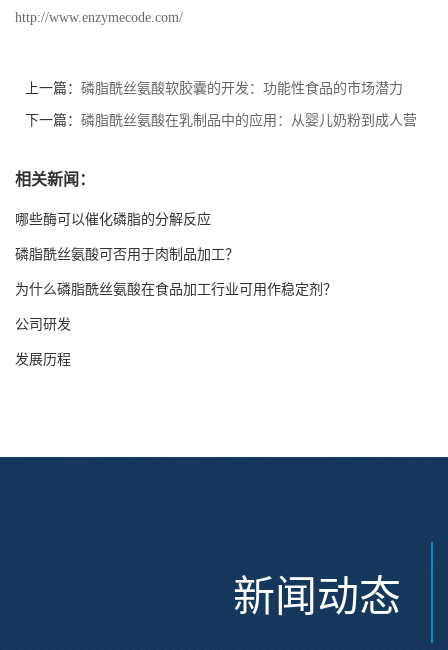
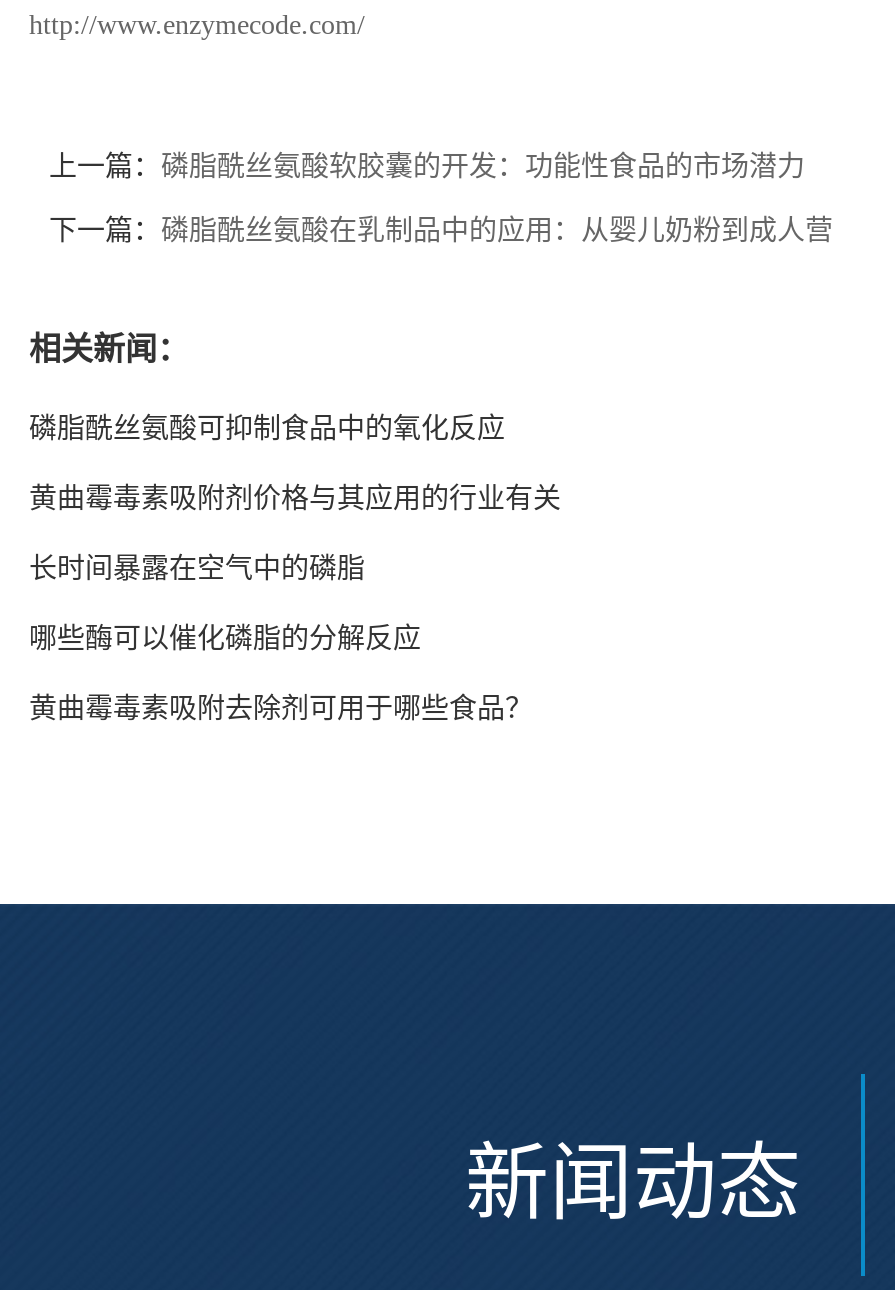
none -> [29,414,561,584] 磷脂酰丝氨酸可抑制食品中的氧化反应 | 黄曲霉毒素吸附剂价格与其应用的行业有关 | 长时间暴露在空气中的磷脂
moved [15,212,211,227] -> [29,624,421,654]: 哪些酶可以催化磷脂的分解反应
[15,247,337,367] 磷脂酰丝氨酸可否用于肉制品加工？ | 为什么磷脂酰丝氨酸在食品加工行业可用作稳定剂？ | 公司研发 | 发展历程 -> [29,694,533,724] 黄曲霉毒素吸附去除剂可用于哪些食品？

